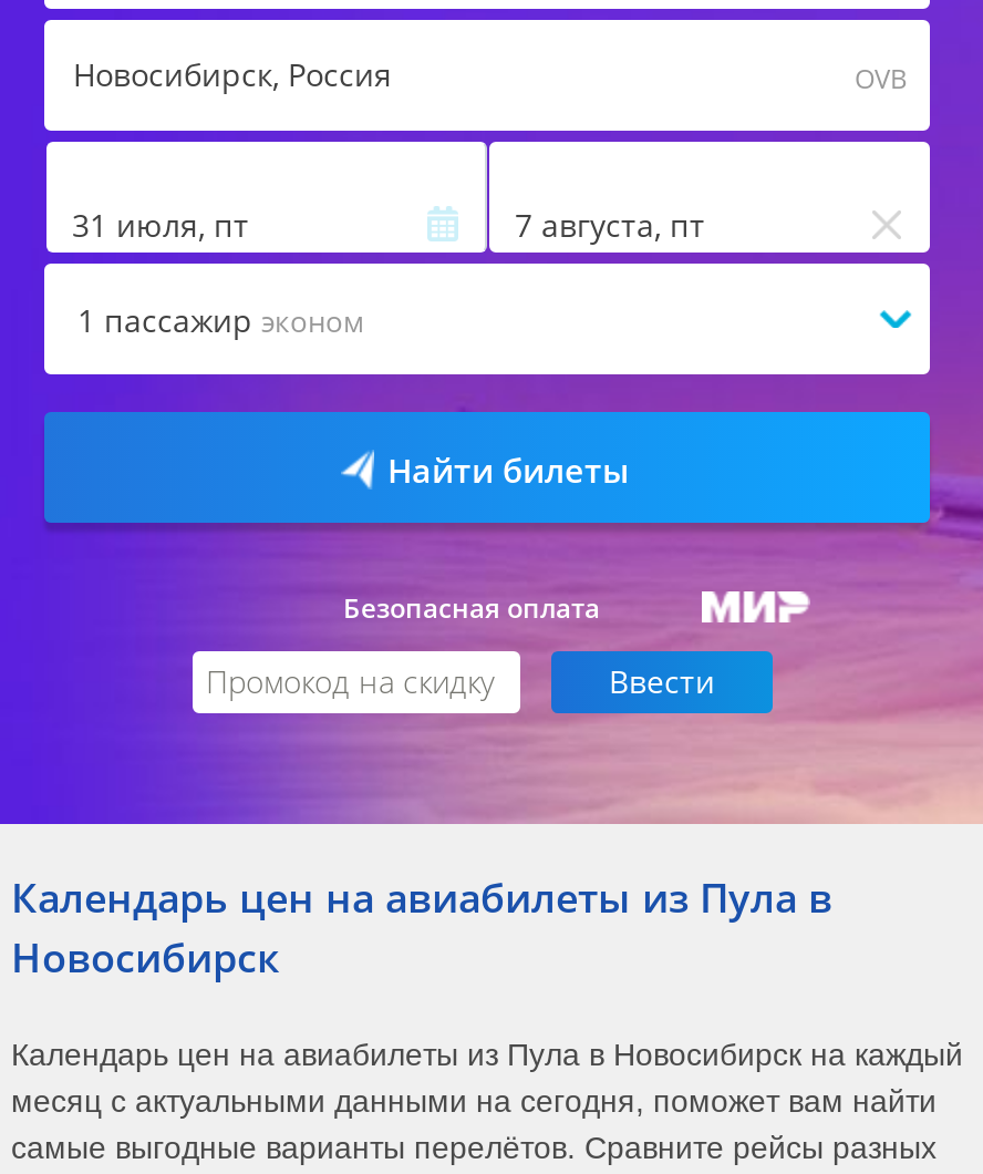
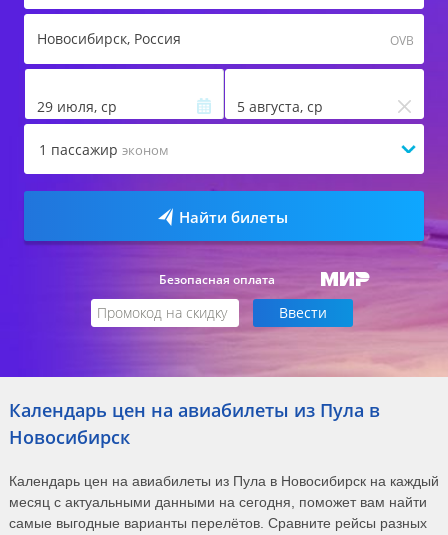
[72,204,249,246] 31 июля, пт -> [36,97,116,116] 29 июля, ср
[515,204,705,246] 7 августа, пт -> [236,97,322,116] 5 августа, ср

